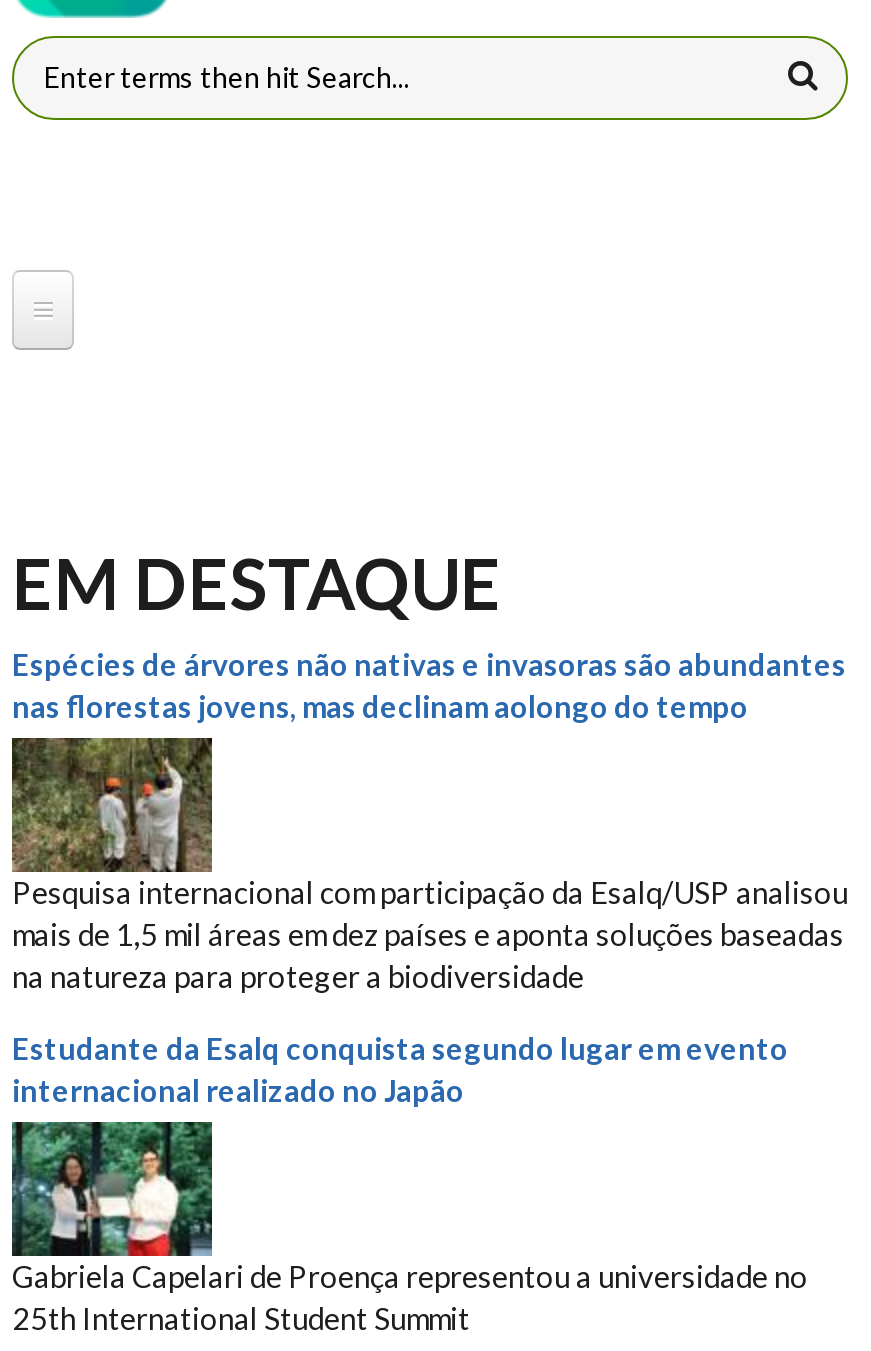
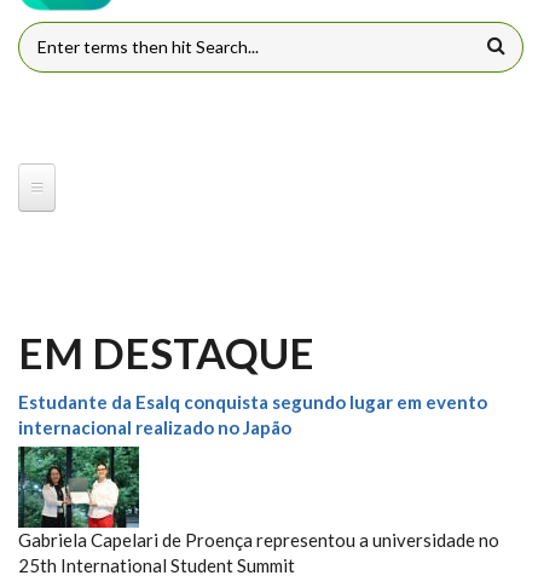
[12,646,846,724] Espécies de árvores não nativas e invasoras são abundantes | nas florestas jovens, mas declinam aolongo do tempo -> none
[10,740,848,994] [image] | Pesquisa internacional com participação da Esalq/USP analisou | mais de 1,5 mil áreas em dez países e aponta soluções baseadas | na natureza para proteger a biodiversidade -> none

